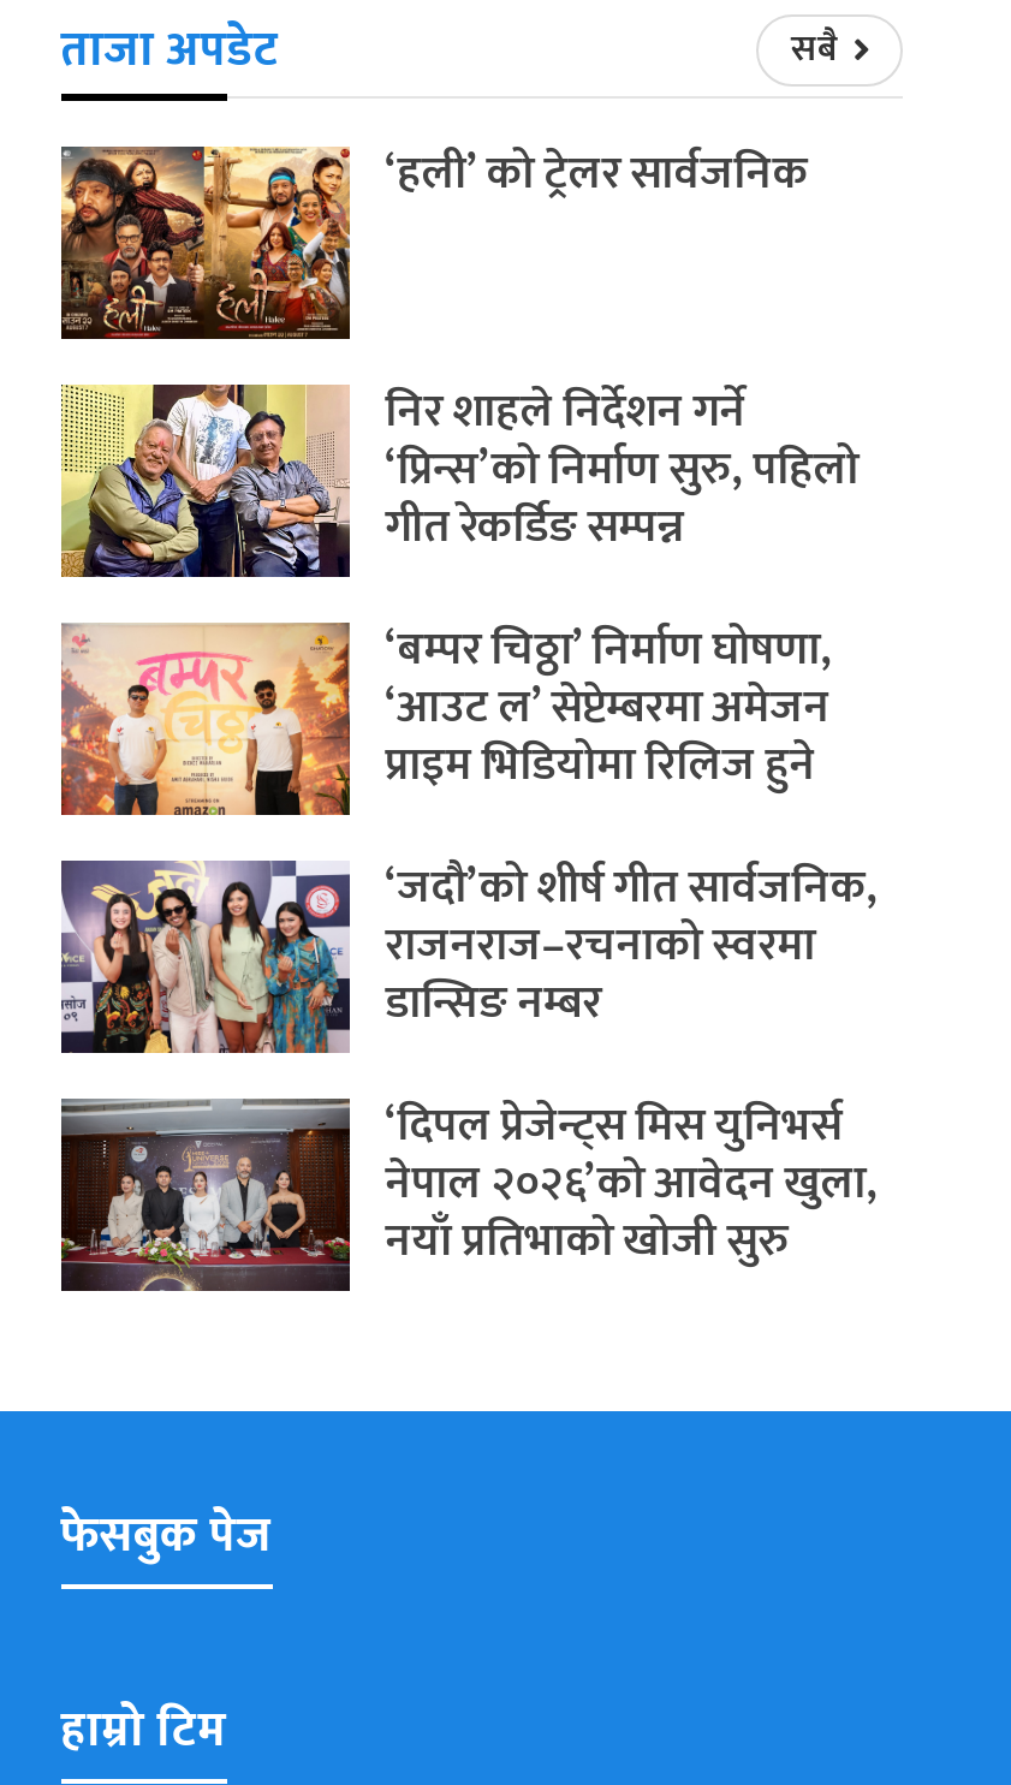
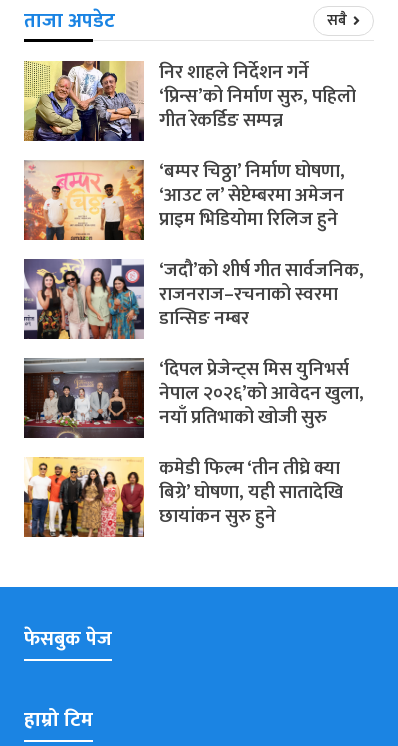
[59,136,808,341] [image] | ‘हली’ को ट्रेलर सार्वजनिक -> none
moved [59,374,878,1278] -> [23,57,364,433]: [image] | निर शाहले निर्देशन गर्ने | ‘प्रिन्स’को निर्माण सुरु, पहिलो | ... | नेपाल २०२६’को आवेदन खुला, | नयाँ प्रतिभाको खोजी सुरु
none -> [23,453,343,538] [image] | कमेडी फिल्म ‘तीन तीघ्रे क्या | बिग्रे’ घोषणा, यही सातादेखि | छायांकन सुरु हुने

